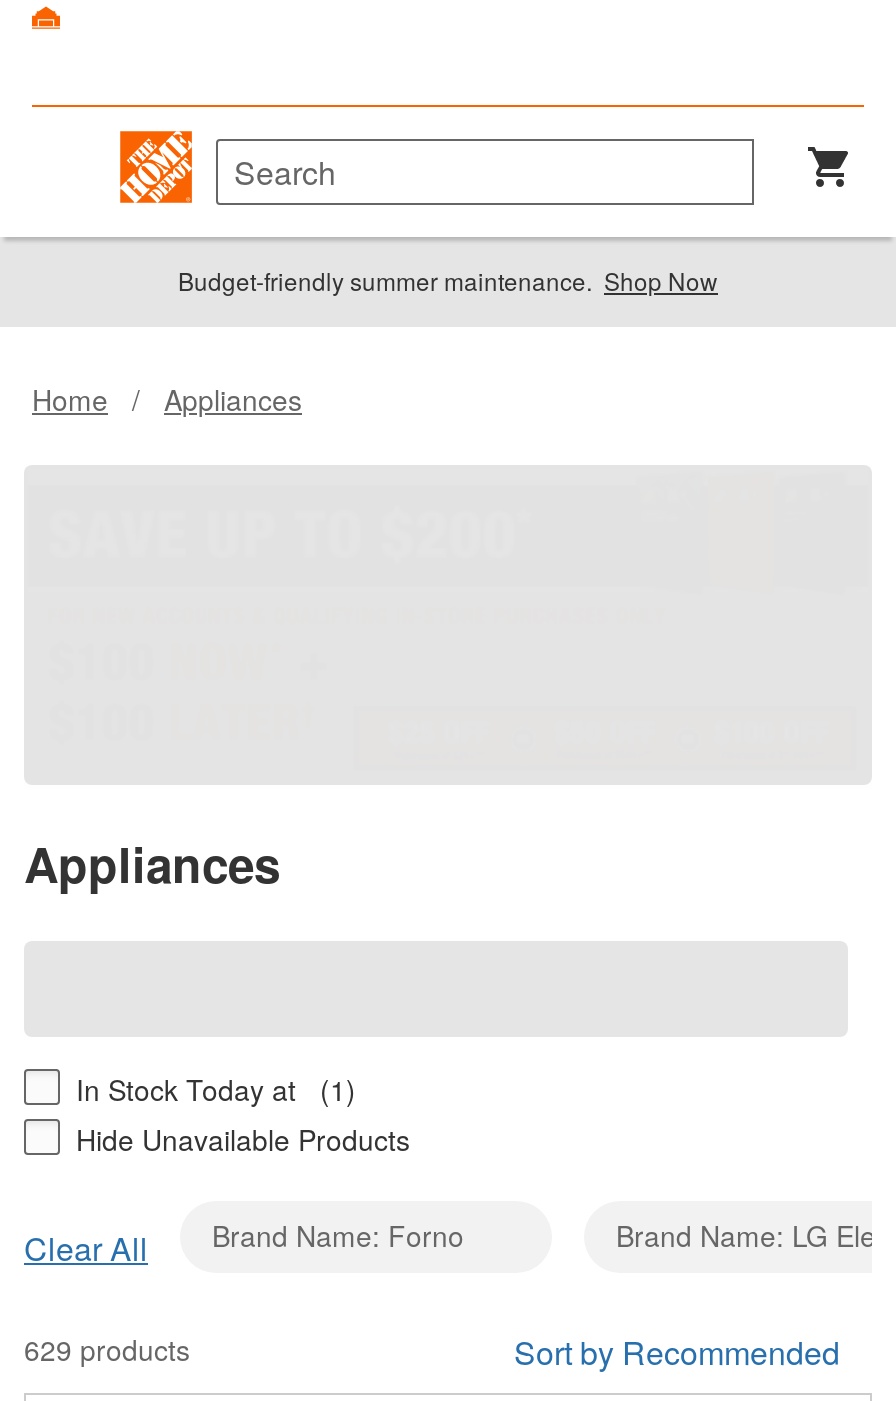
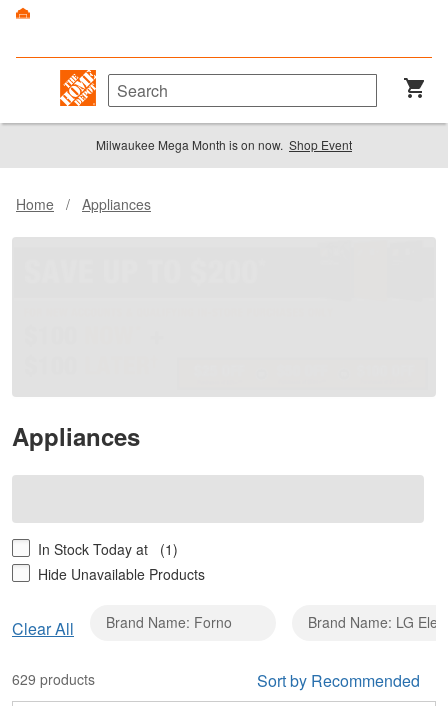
[178,264,718,298] Budget-friendly summer maintenance. Shop Now -> [96,136,352,153] Milwaukee Mega Month is on now. Shop Event

